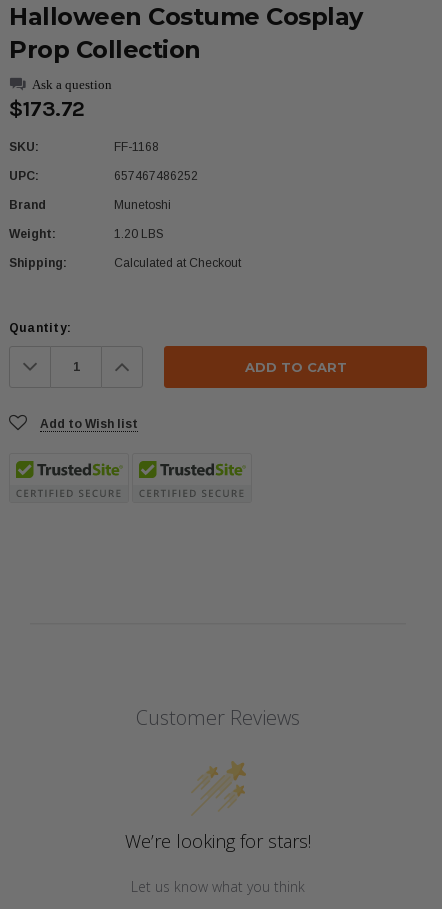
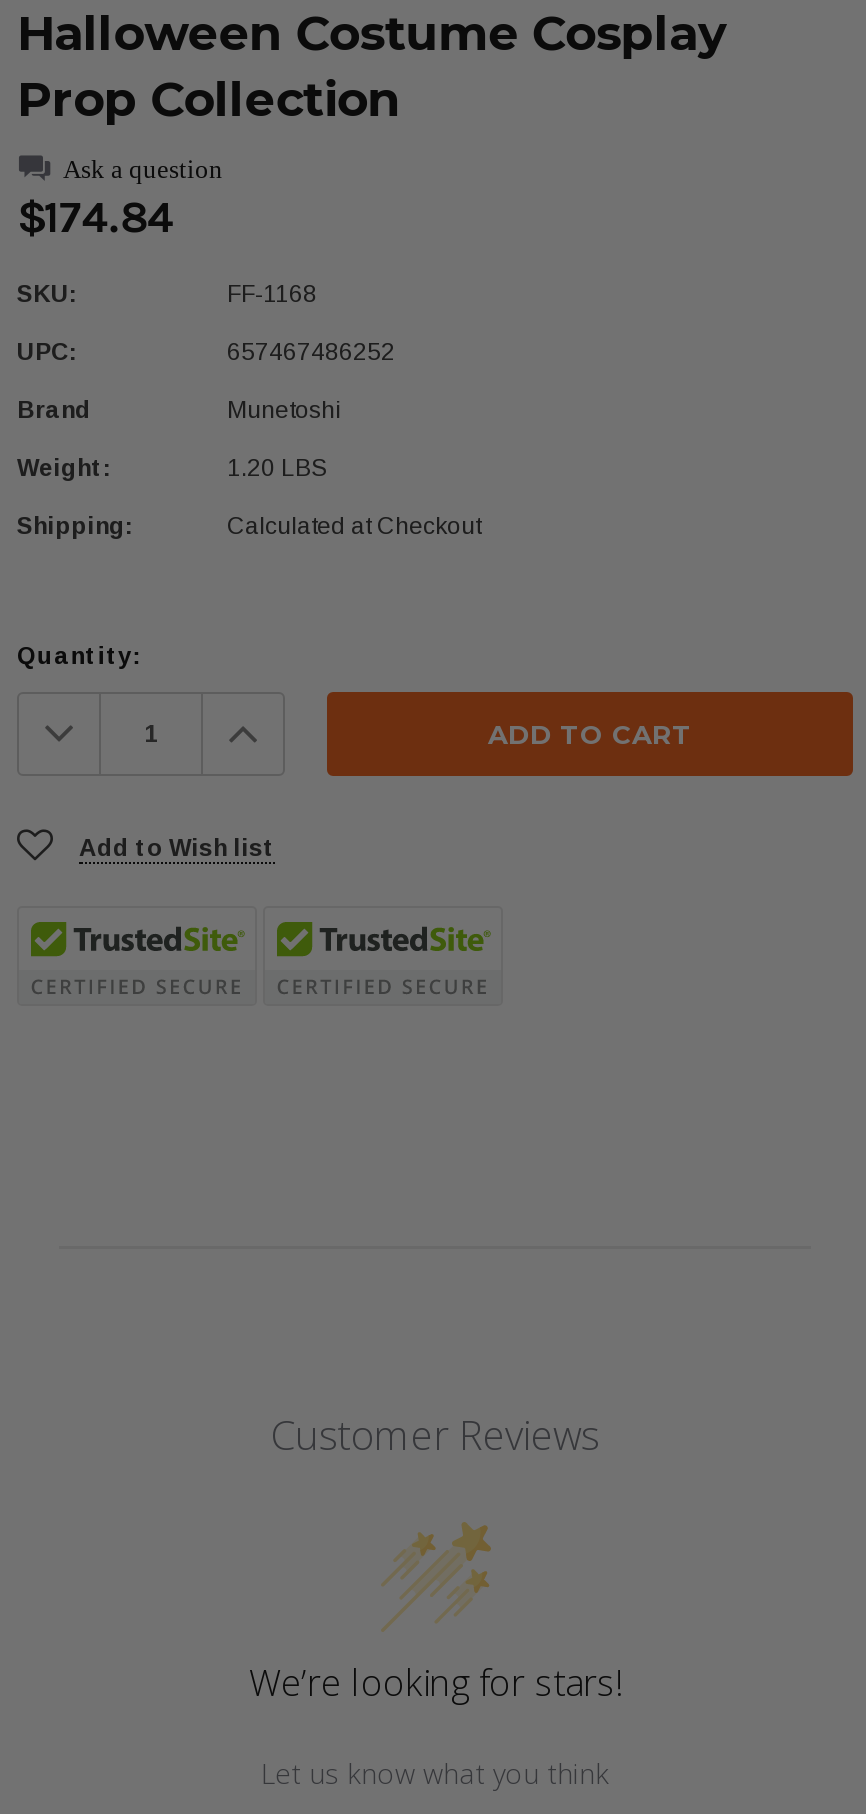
[9,96,85,122] $173.72 -> [17,192,175,244] $174.84

